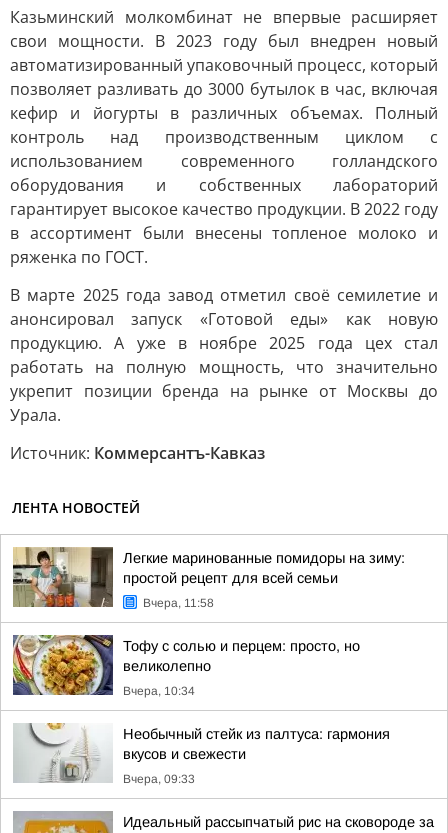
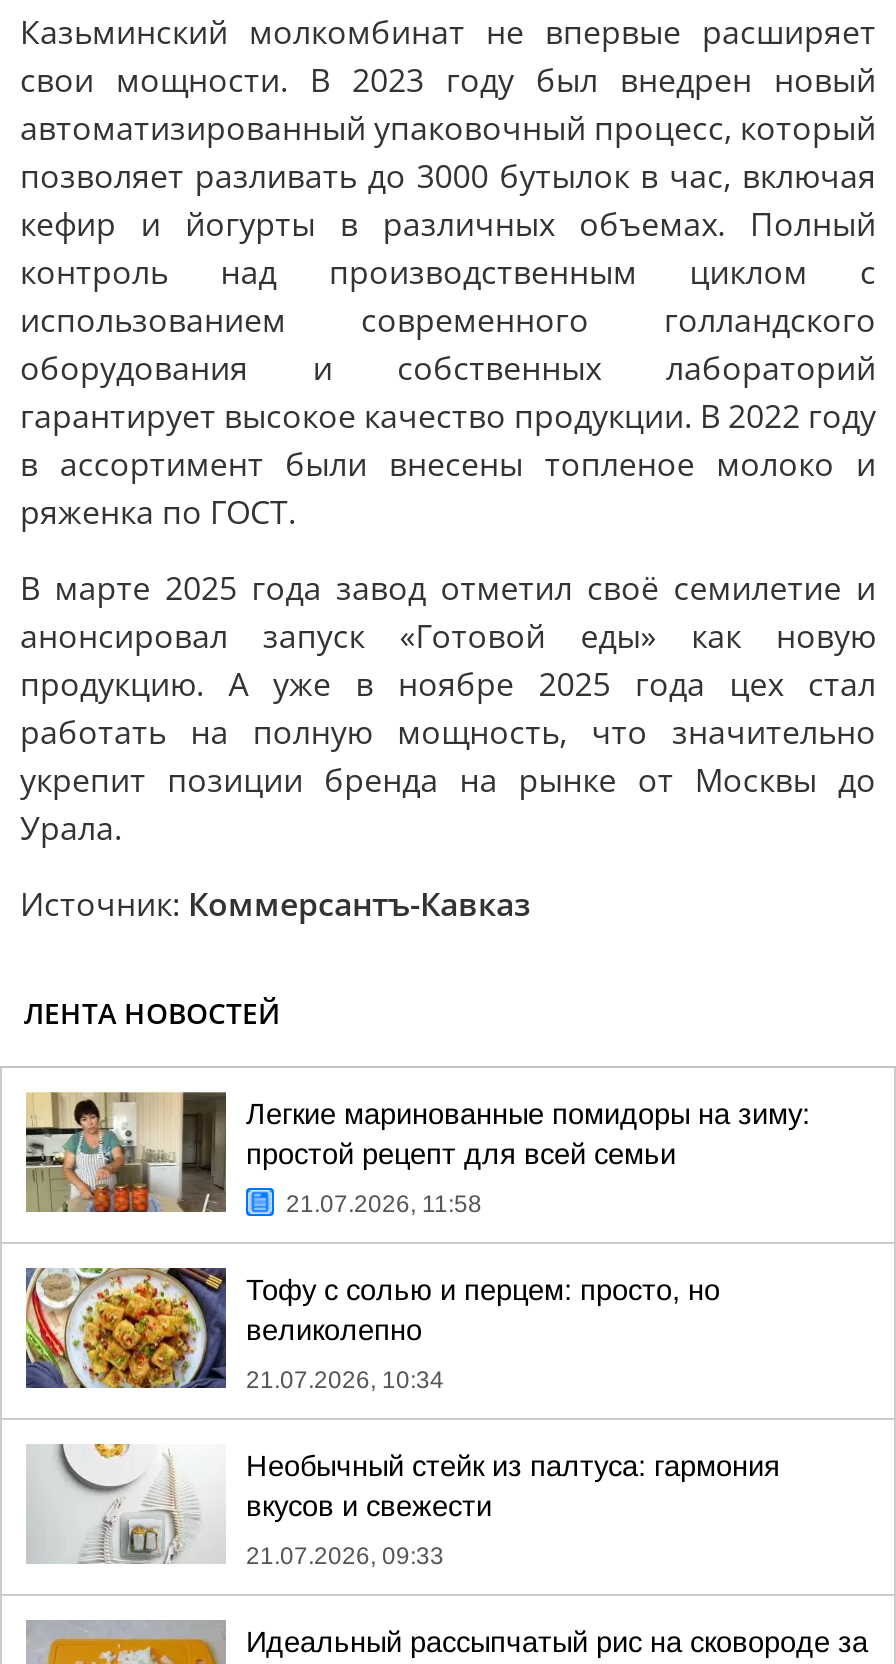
[143,596,214,610] Вчера, 11:58 -> [286,1190,482,1218] 21.07.2026, 11:58
[123,684,195,698] Вчера, 10:34 -> [246,1366,444,1394] 21.07.2026, 10:34
[123,772,195,786] Вчера, 09:33 -> [246,1542,444,1570] 21.07.2026, 09:33

